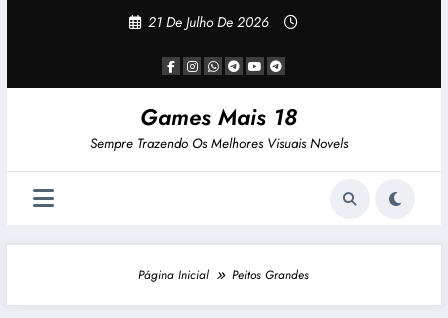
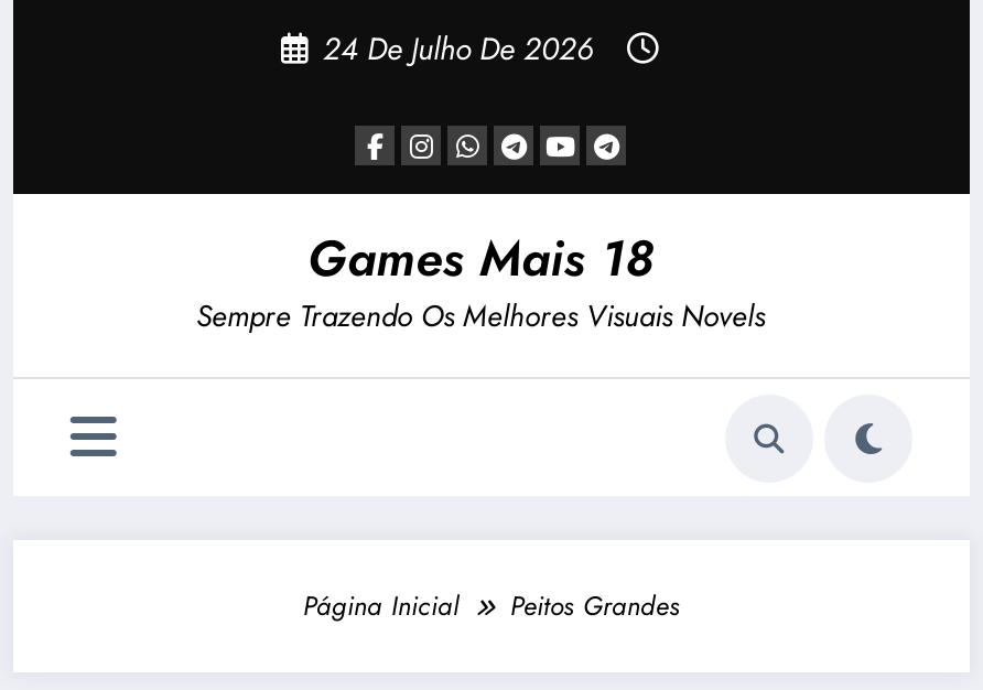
[148,12,269,32] 21 De Julho De 2026 -> [323,26,594,71] 24 De Julho De 2026

